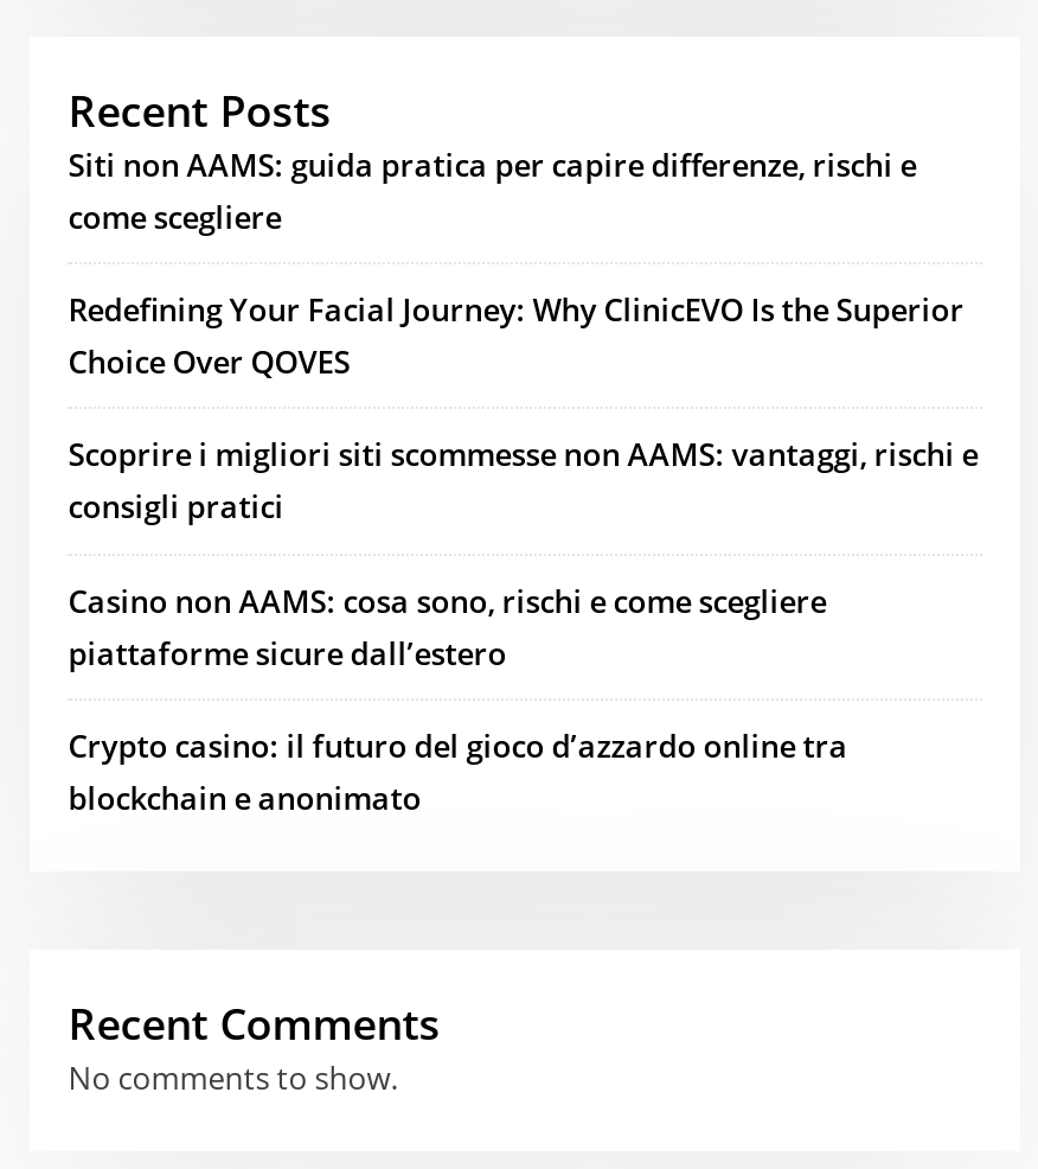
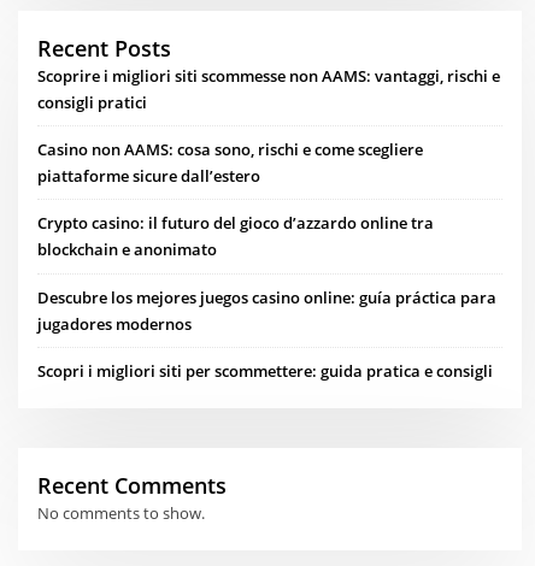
[68,143,964,383] Siti non AAMS: guida pratica per capire differenze, rischi e | come scegliere | Redefining Your Facial Journey: Why ClinicEVO Is the Superior | Choice Over QOVES -> none
moved [68,434,978,819] -> [38,65,500,261]: Scoprire i migliori siti scommesse non AAMS: vantaggi, rischi e | consigli pratici | Casino non AAMS: cosa sono, rischi e come scegliere | piattaforme sicure dall’estero | Crypto casino: il futuro del gioco d’azzardo online tra | blockchain e anonimato
none -> [38,286,497,382] Descubre los mejores juegos casino online: guía práctica para | jugadores modernos | Scopri i migliori siti per scommettere: guida pratica e consigli

